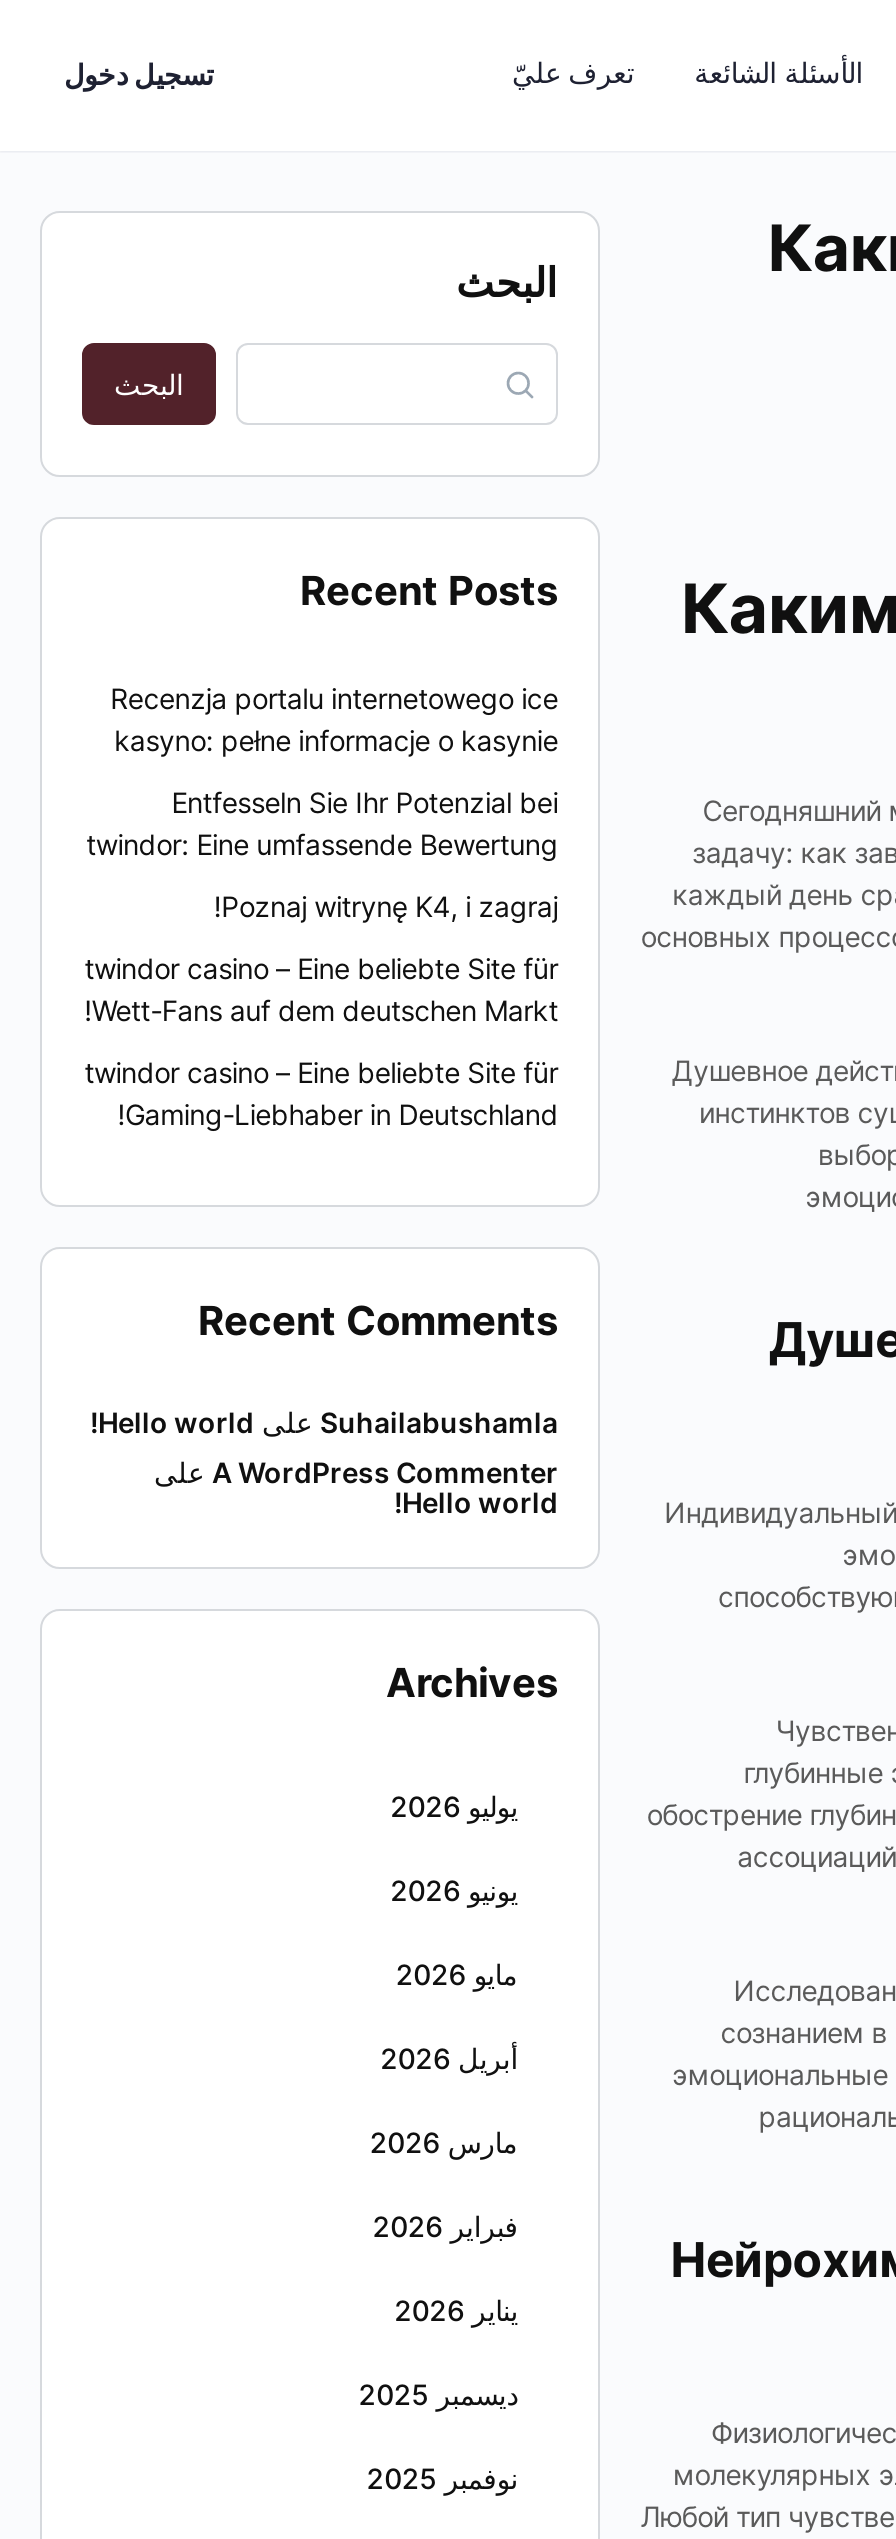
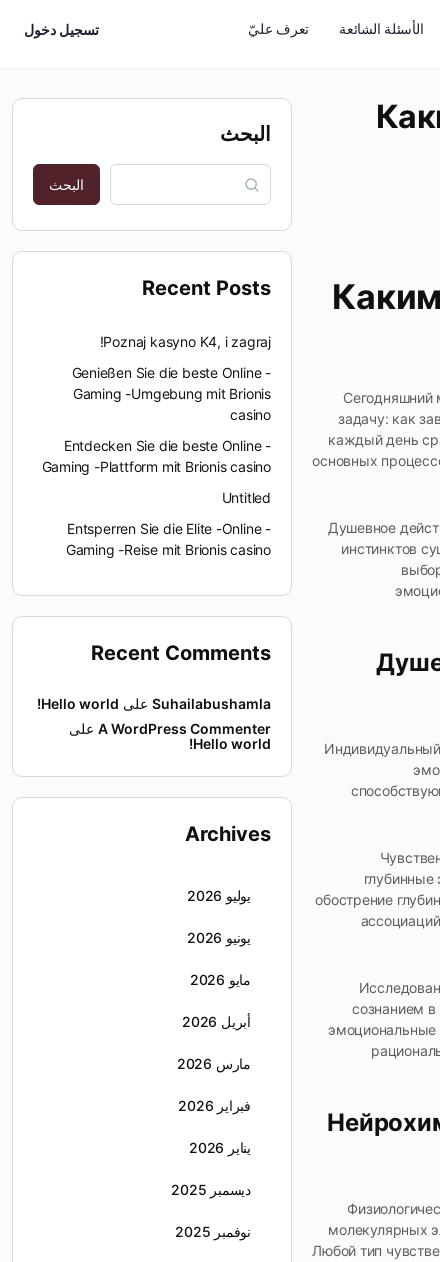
[110,681,558,757] Recenzja portalu internetowego ice | kasyno: pełne informacje o kasynie -> [103,333,271,350] Poznaj kasyno K4, i zagraj!
[86,785,558,861] Entfesseln Sie Ihr Potenzial bei | twindor: Eine umfassende Bewertung -> [71,364,271,423] Genießen Sie die beste Online - | Gaming -Umgebung mit Brionis | casino
[221,889,558,923] Poznaj witrynę K4, i zagraj! -> [41,437,271,475] Entdecken Sie die beste Online - | Gaming -Plattform mit Brionis casino
[84,951,558,1027] twindor casino – Eine beliebte Site für | Wett-Fans auf dem deutschen Markt! -> [222,489,271,506] Untitled
[84,1055,558,1131] twindor casino – Eine beliebte Site für | Gaming-Liebhaber in Deutschland! -> [66,520,271,558] Entsperren Sie die Elite -Online - | Gaming -Reise mit Brionis casino

